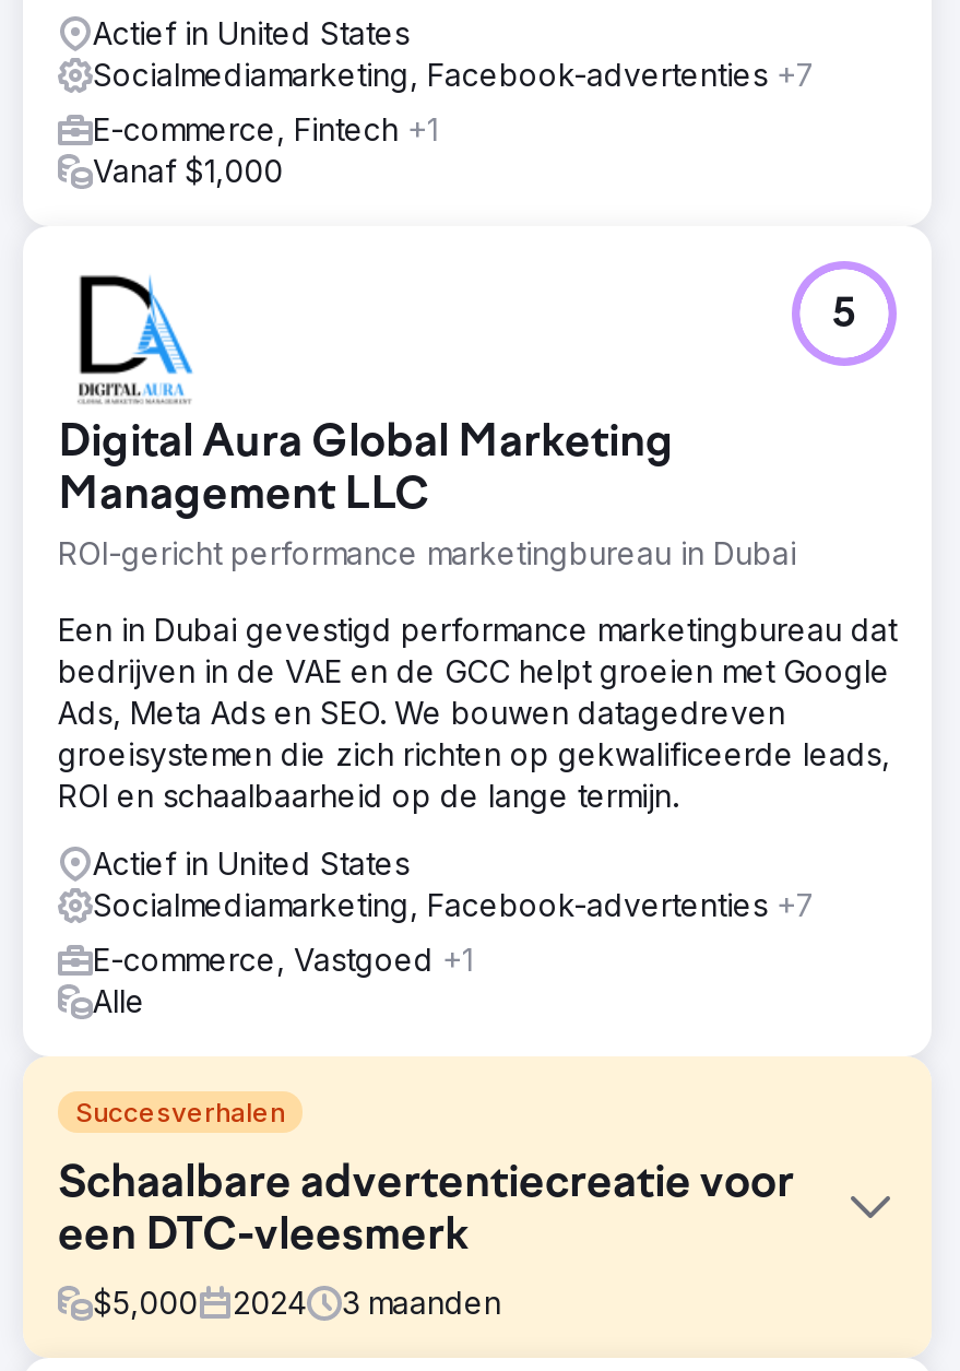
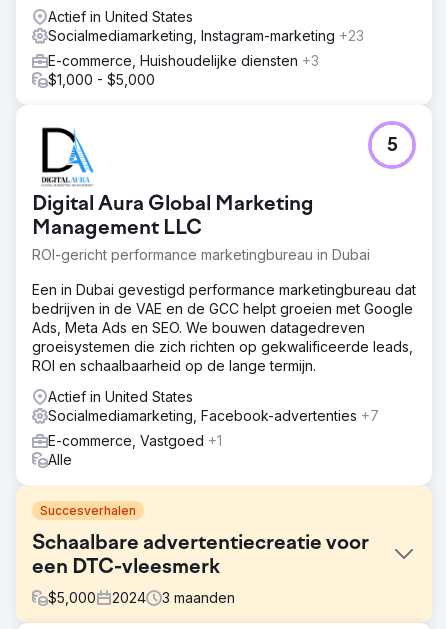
[93,56,816,93] Socialmediamarketing, Facebook-advertenties +7 -> [48,27,364,44] Socialmediamarketing, Instagram-marketing +23
[93,110,438,189] E-commerce, Fintech +1 | Vanaf $1,000 -> [48,52,319,88] E-commerce, Huishoudelijke diensten +3 | $1,000 - $5,000

